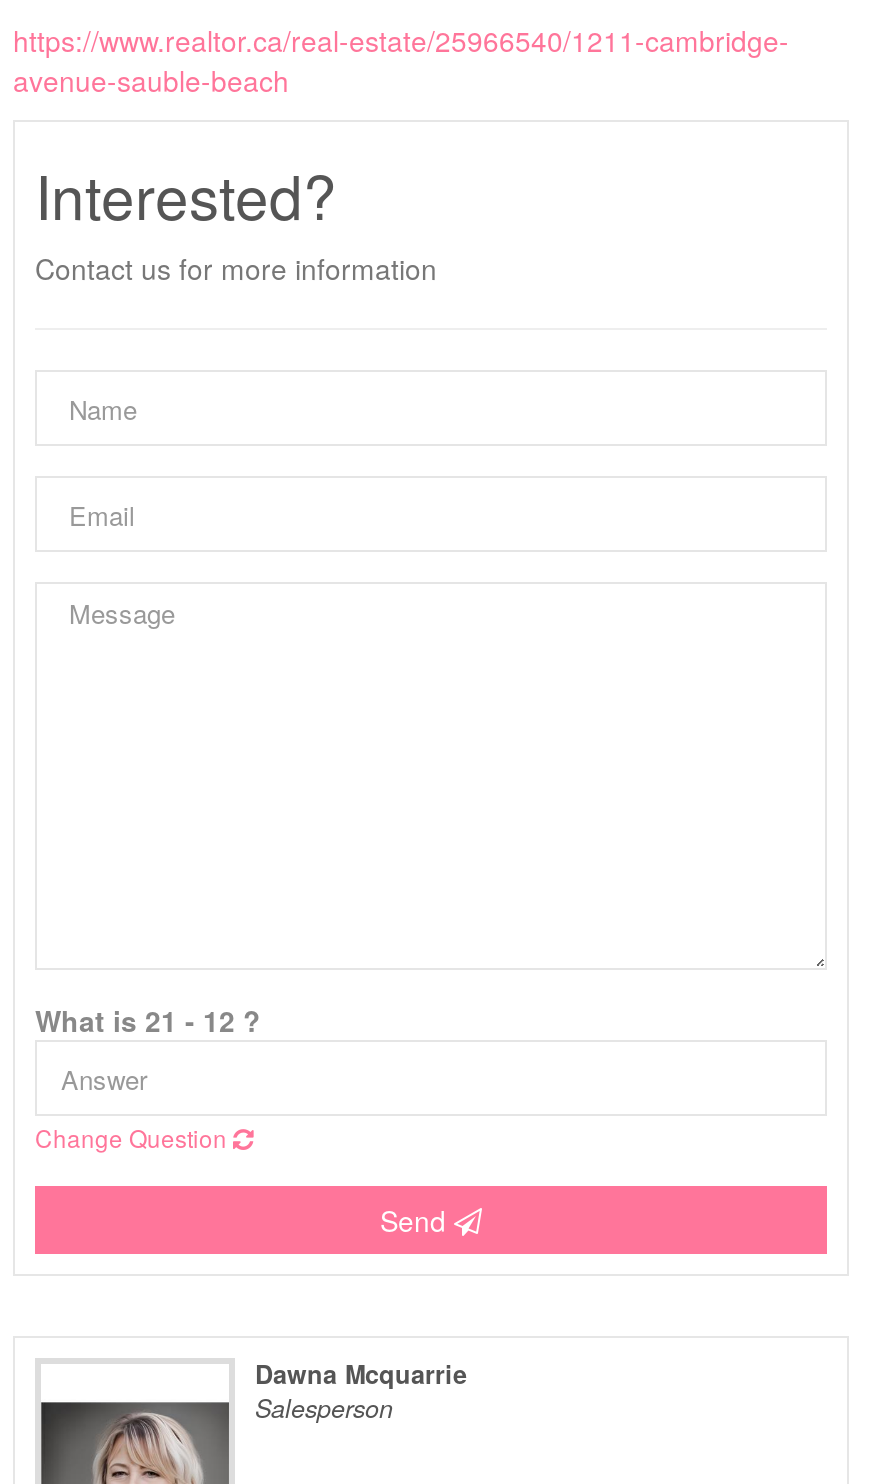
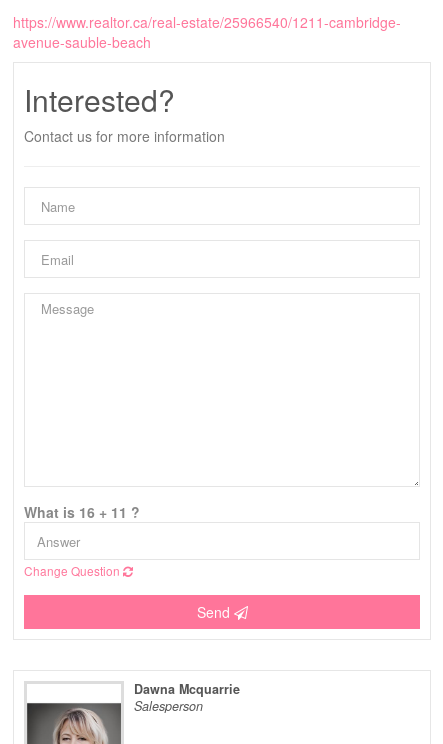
[35,1000,261,1040] What is 21 - 12 ? -> [24,502,140,522] What is 16 + 11 ?

